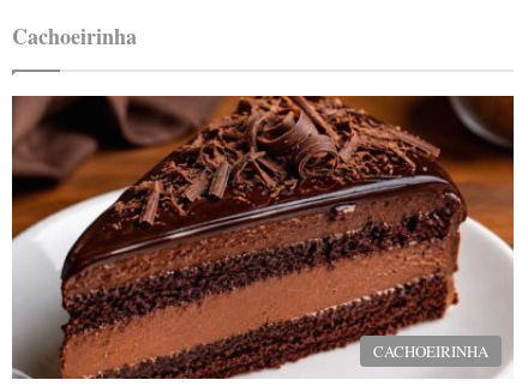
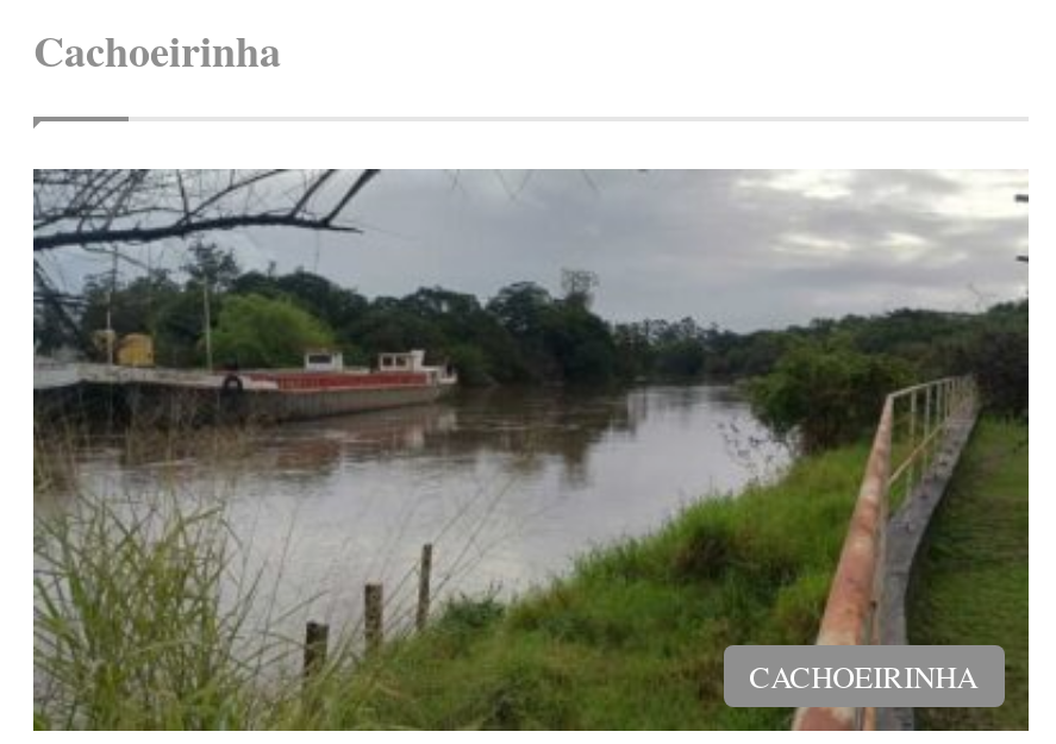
[11,95,515,380] [image] -> [31,167,1031,733] [image]

